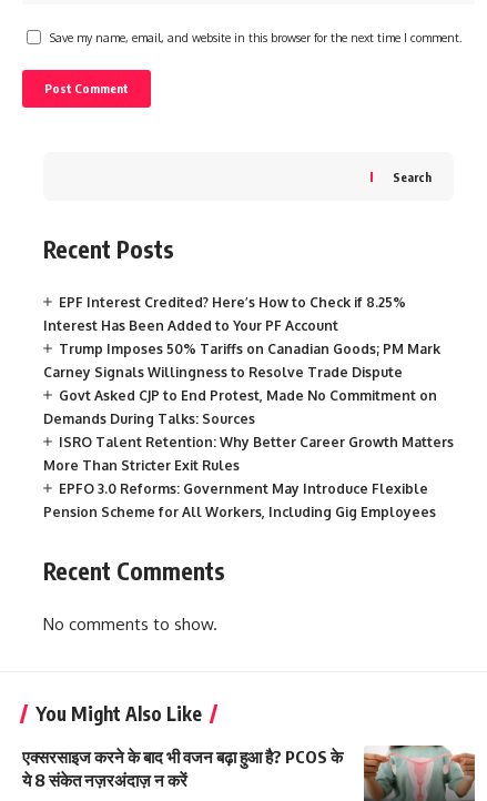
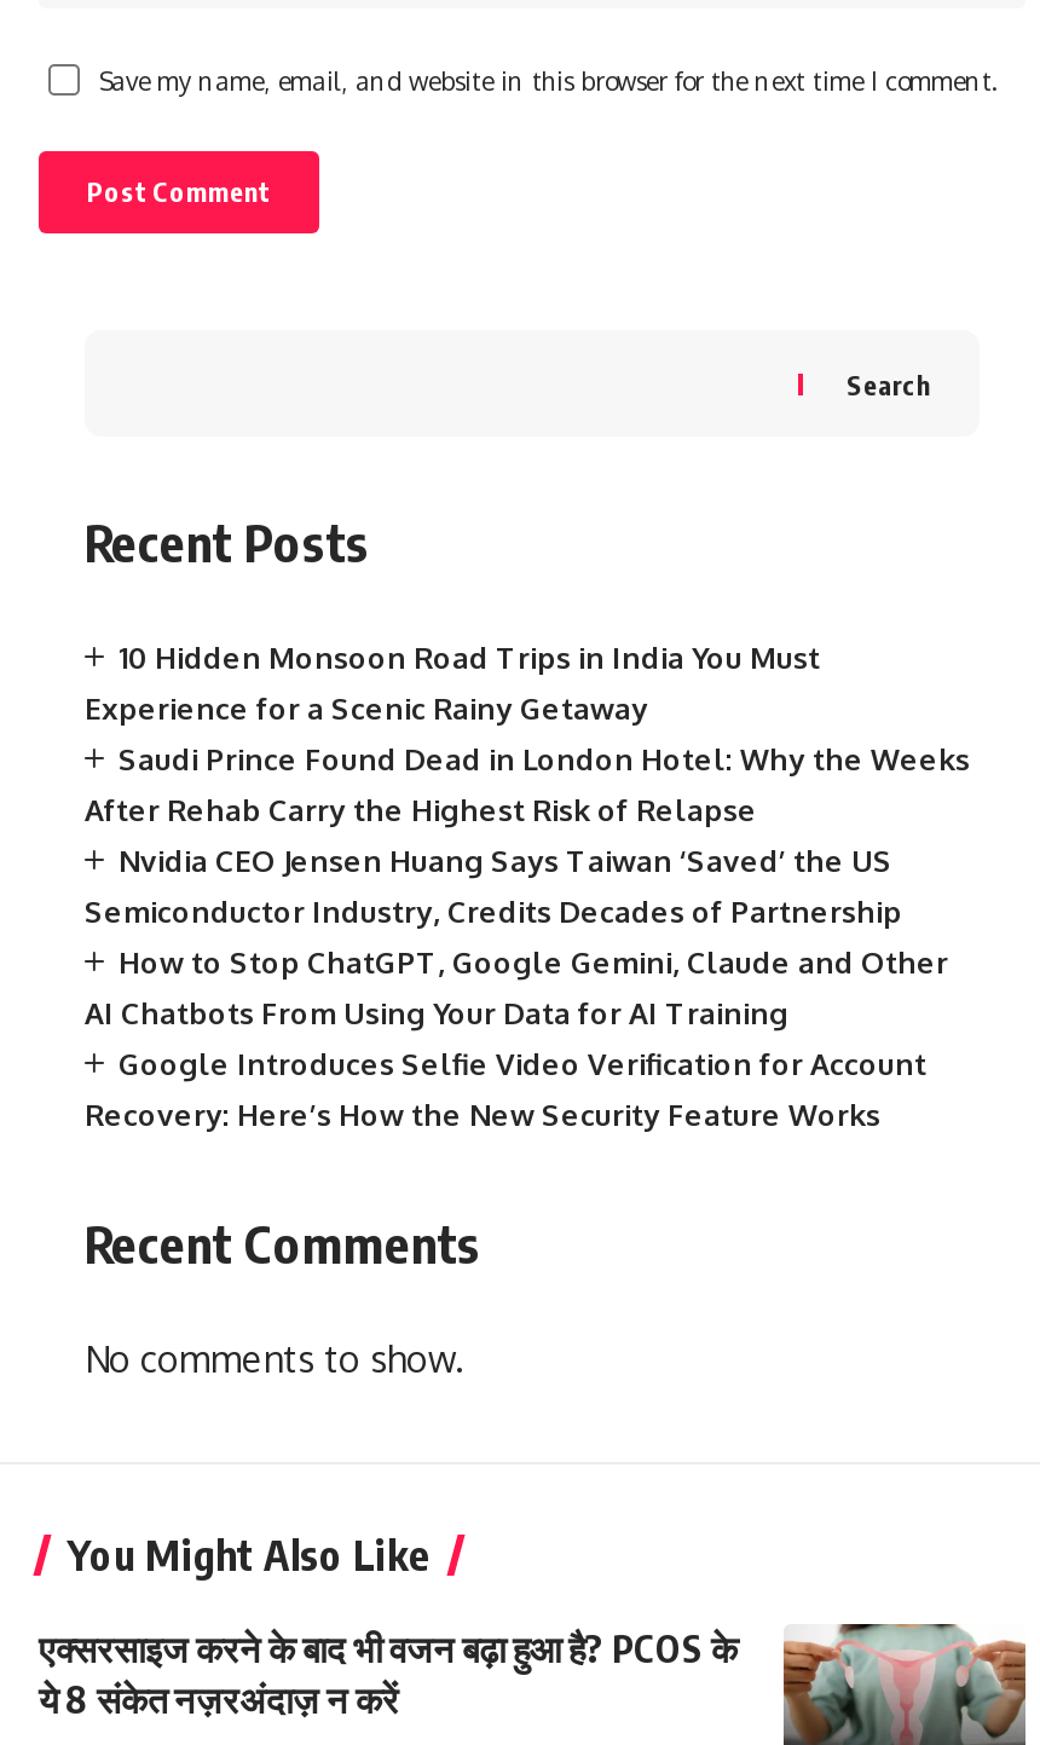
[43,294,454,520] EPF Interest Credited? Here’s How to Check if 8.25% | Interest Has Been Added to Your PF Account | Trump Imposes 50% Tariffs on Canadian Goods; PM Mark | Carney Signals Willingness to Resolve Trade Dispute | Govt Asked CJP to End Protest, Made No Commitment on | Demands During Talks: Sources | ISRO Talent Retention: Why Better Career Growth Matters | More Than Stricter Exit Rules | EPFO 3.0 Reforms: Government May Introduce Flexible | Pension Scheme for All Workers, Including Gig Employees -> [85,639,970,1132] 10 Hidden Monsoon Road Trips in India You Must | Experience for a Scenic Rainy Getaway | Saudi Prince Found Dead in London Hotel: Why the Weeks | After Rehab Carry the Highest Risk of Relapse | Nvidia CEO Jensen Huang Says Taiwan ‘Saved’ the US | Semiconductor Industry, Credits Decades of Partnership | How to Stop ChatGPT, Google Gemini, Claude and Other | AI Chatbots From Using Your Data for AI Training | Google Introduces Selfie Video Verification for Account | Recovery: Here’s How the New Security Feature Works

